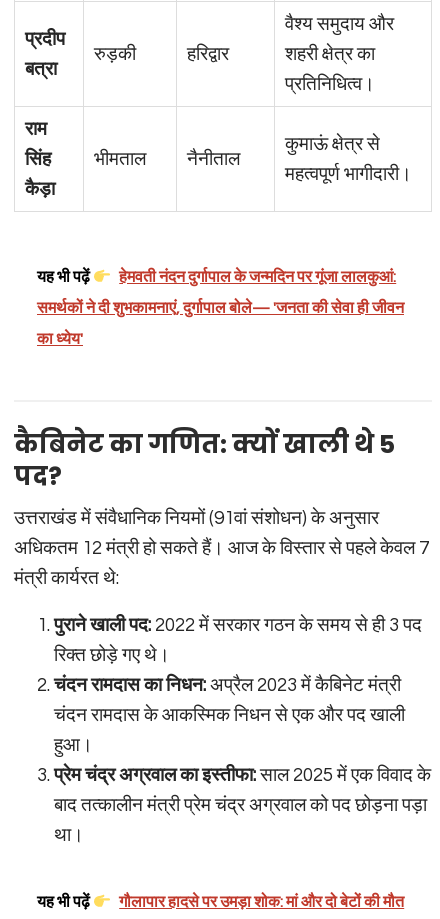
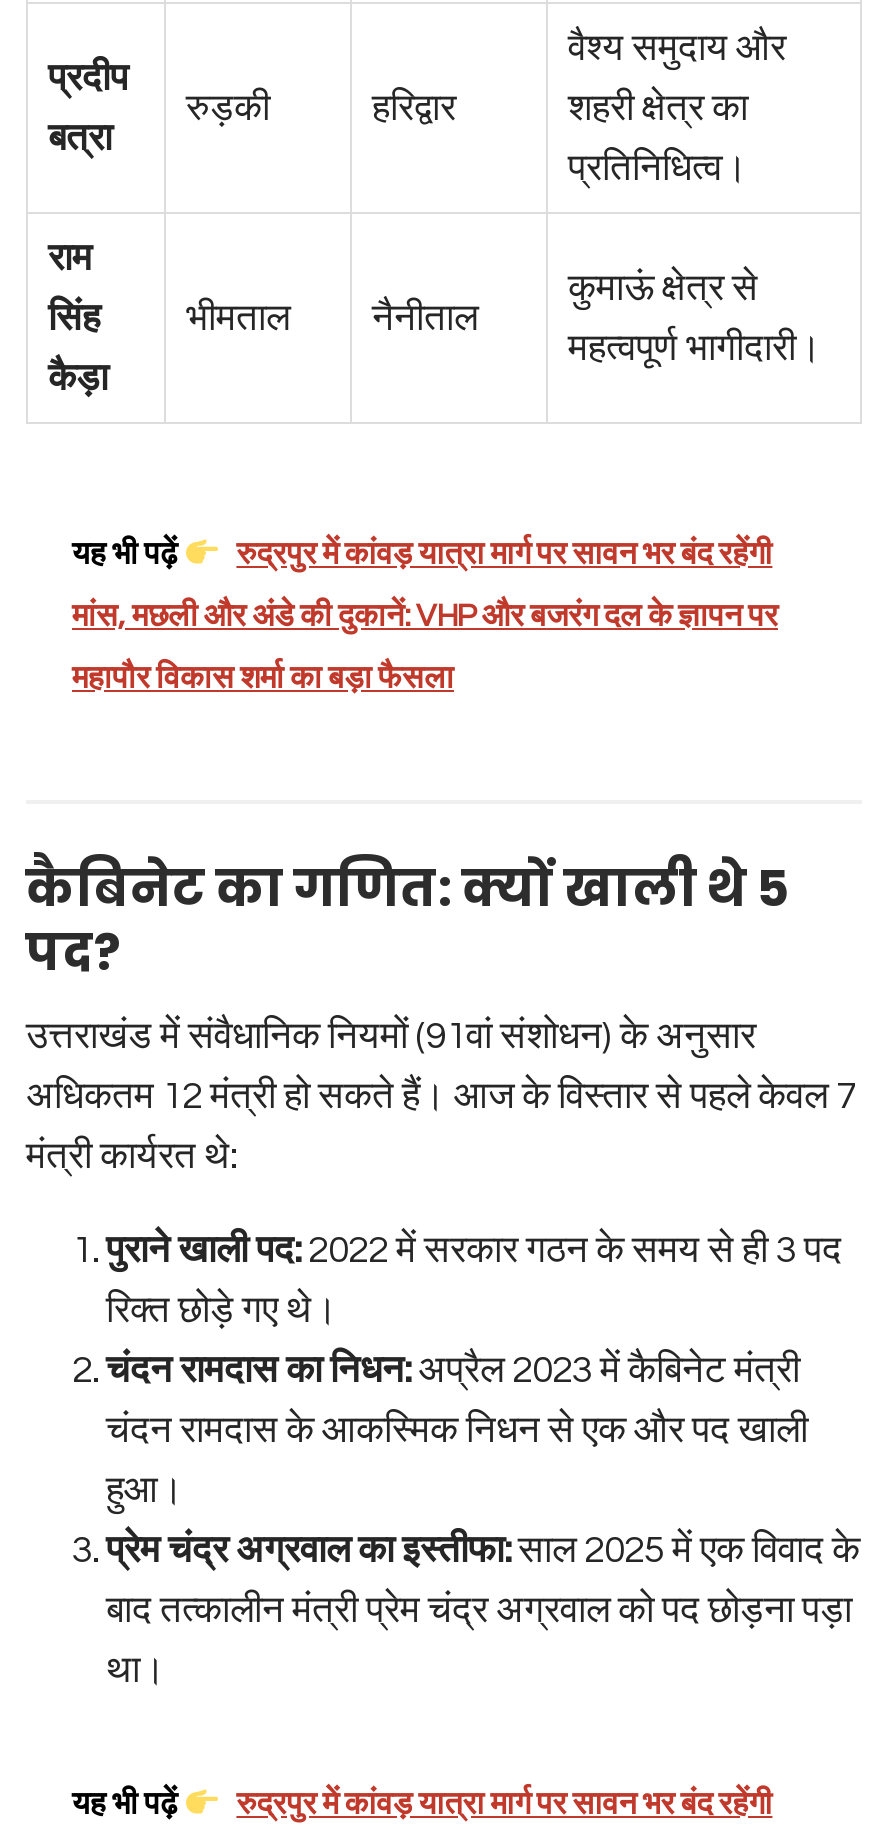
[119,269,396,285] हेमवती नंदन दुर्गापाल के जन्मदिन पर गूंजा लालकुआं: -> [236,538,772,570] रुद्रपुर में कांवड़ यात्रा मार्ग पर सावन भर बंद रहेंगी
[37,300,404,316] समर्थकों ने दी शुभकामनाएं, दुर्गापाल बोले— 'जनता की सेवा ही जीवन -> [72,600,778,632] मांस, मछली और अंडे की दुकानें: VHP और बजरंग दल के ज्ञापन पर
[37,331,83,347] का ध्येय' -> [72,662,454,694] महापौर विकास शर्मा का बड़ा फैसला
[119,894,404,910] गौलापार हादसे पर उमड़ा शोक: मां और दो बेटों की मौत -> [236,1788,772,1820] रुद्रपुर में कांवड़ यात्रा मार्ग पर सावन भर बंद रहेंगी

